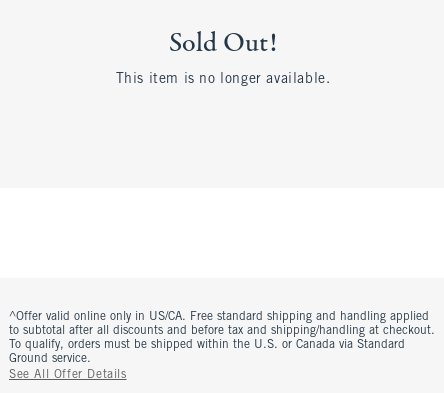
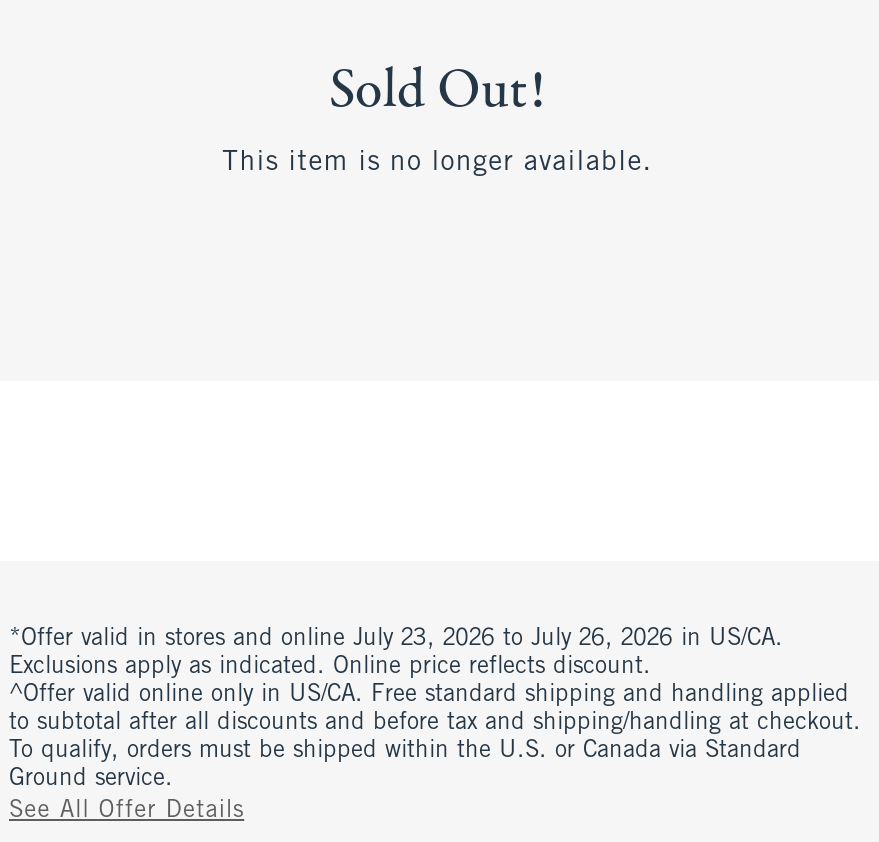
none -> [9,627,783,679] *Offer valid in stores and online July 23, 2026 to July 26, 2026 in US/CA. | Exclusions apply as indicated. Online price reflects discount.

